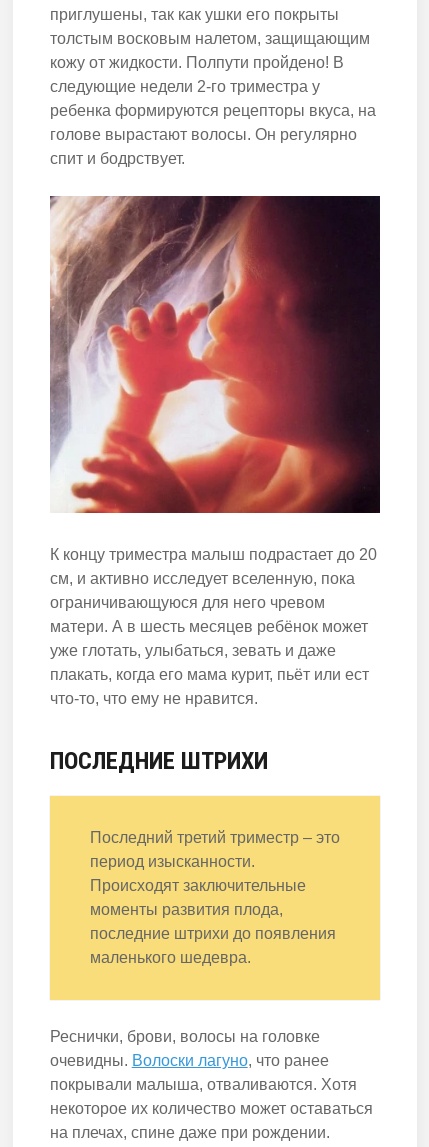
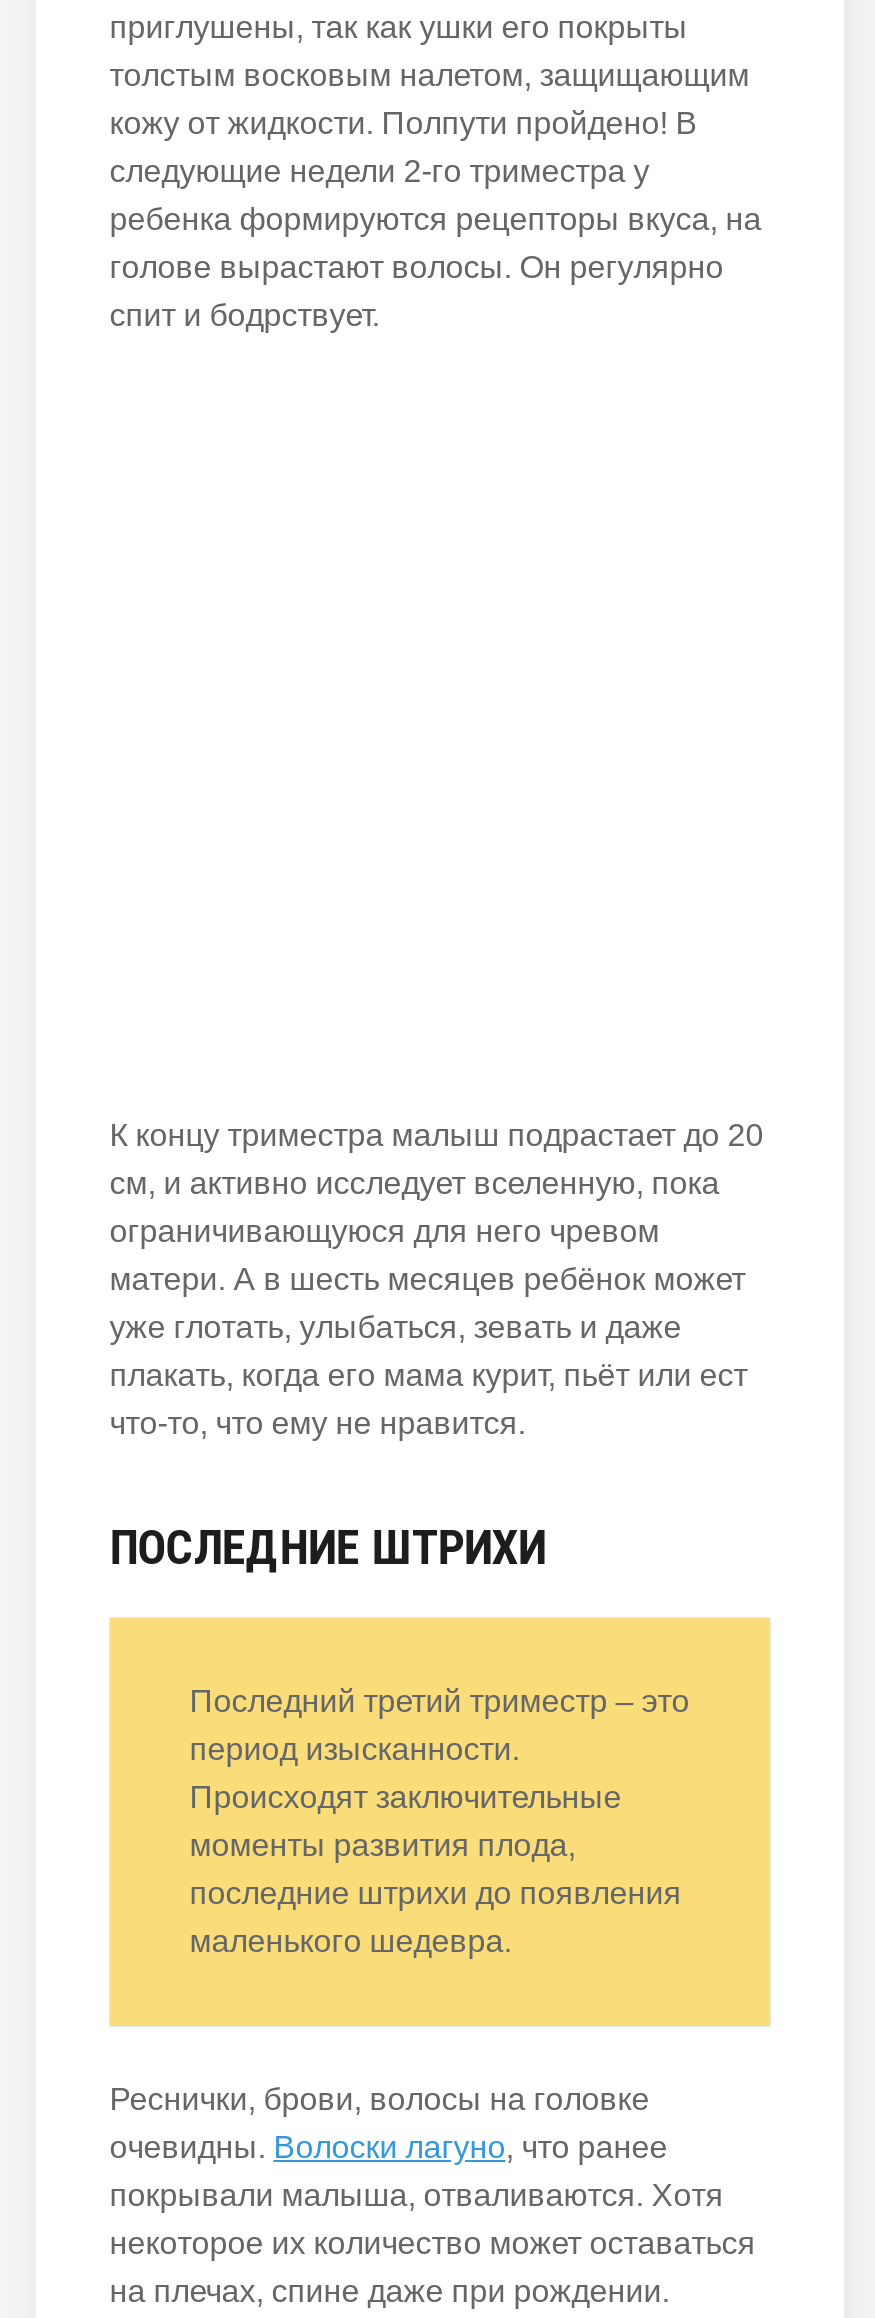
[49,195,381,514] [image] -> none

